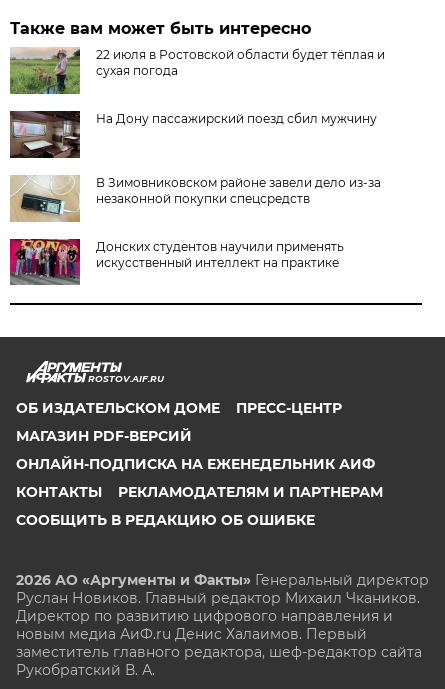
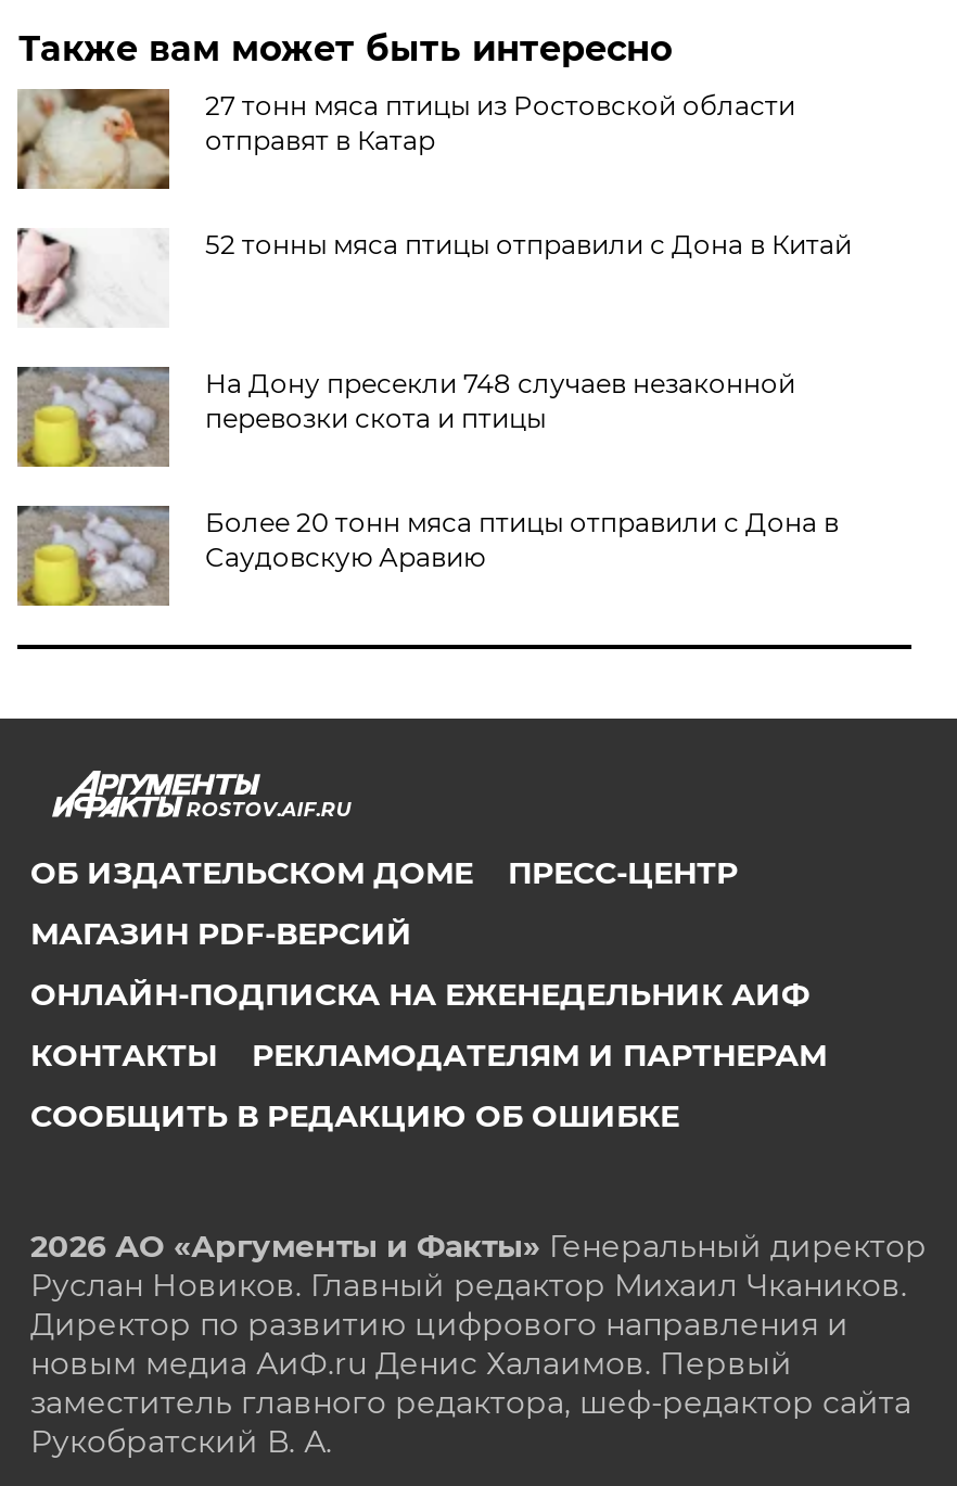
[10,47,385,95] [image] | 22 июля в Ростовской области будет тёплая и | сухая погода -> [15,87,795,191] [image] | 27 тонн мяса птицы из Ростовской области | отправят в Катар
[9,110,377,159] [image] | На Дону пассажирский поезд сбил мужчину -> [17,228,852,330] [image] | 52 тонны мяса птицы отправили с Дона в Китай
[10,175,381,222] [image] | В Зимовниковском районе завели дело из‑за | незаконной покупки спецсредств -> [17,365,795,469] [image] | На Дону пресекли 748 случаев незаконной | перевозки скота и птицы
[9,238,344,286] [image] | Донских студентов научили применять | искусственный интеллект на практике -> [15,504,839,608] [image] | Более 20 тонн мяса птицы отправили с Дона в | Саудовскую Аравию

